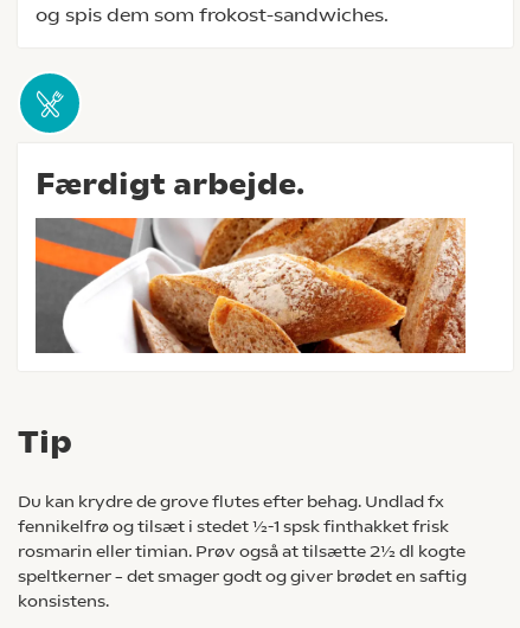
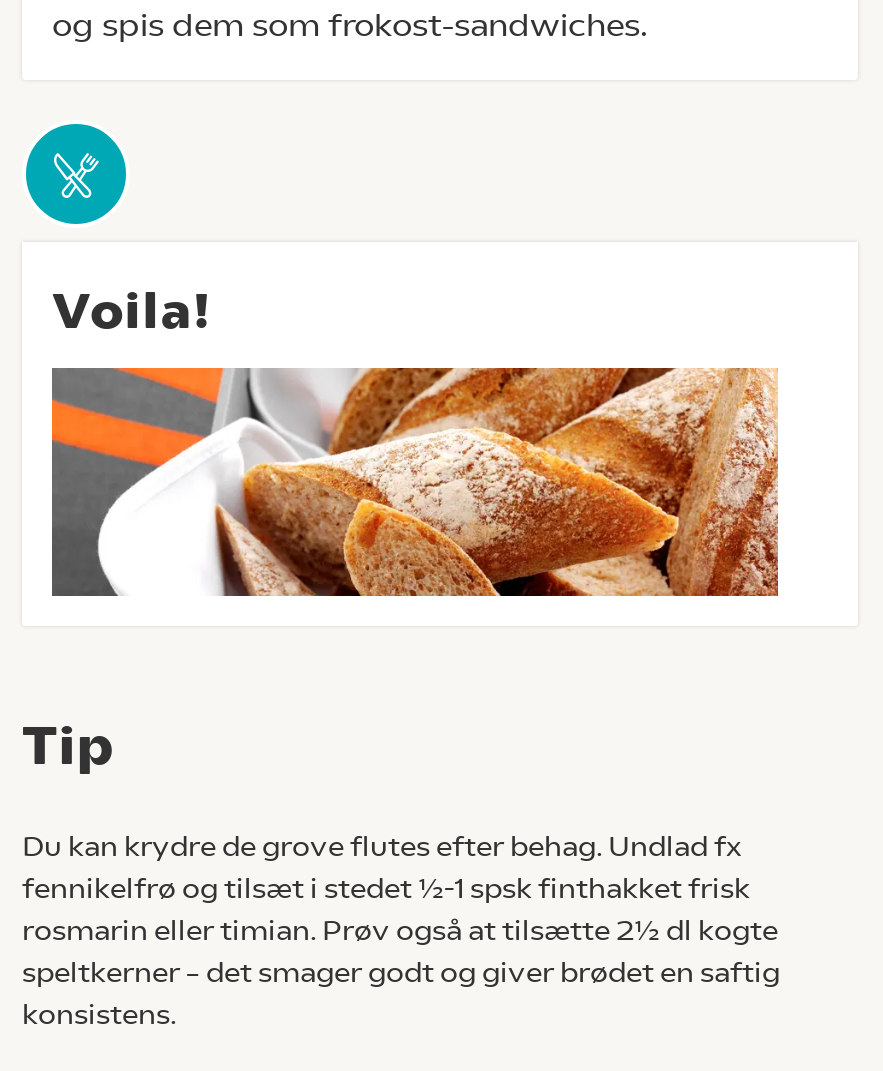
[36,166,304,201] Færdigt arbejde. -> [52,280,212,340] Voila!

